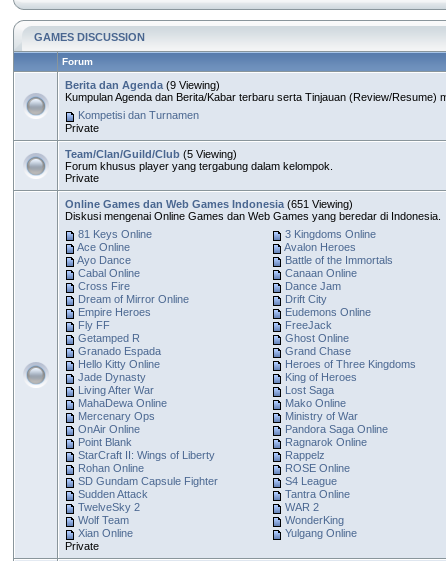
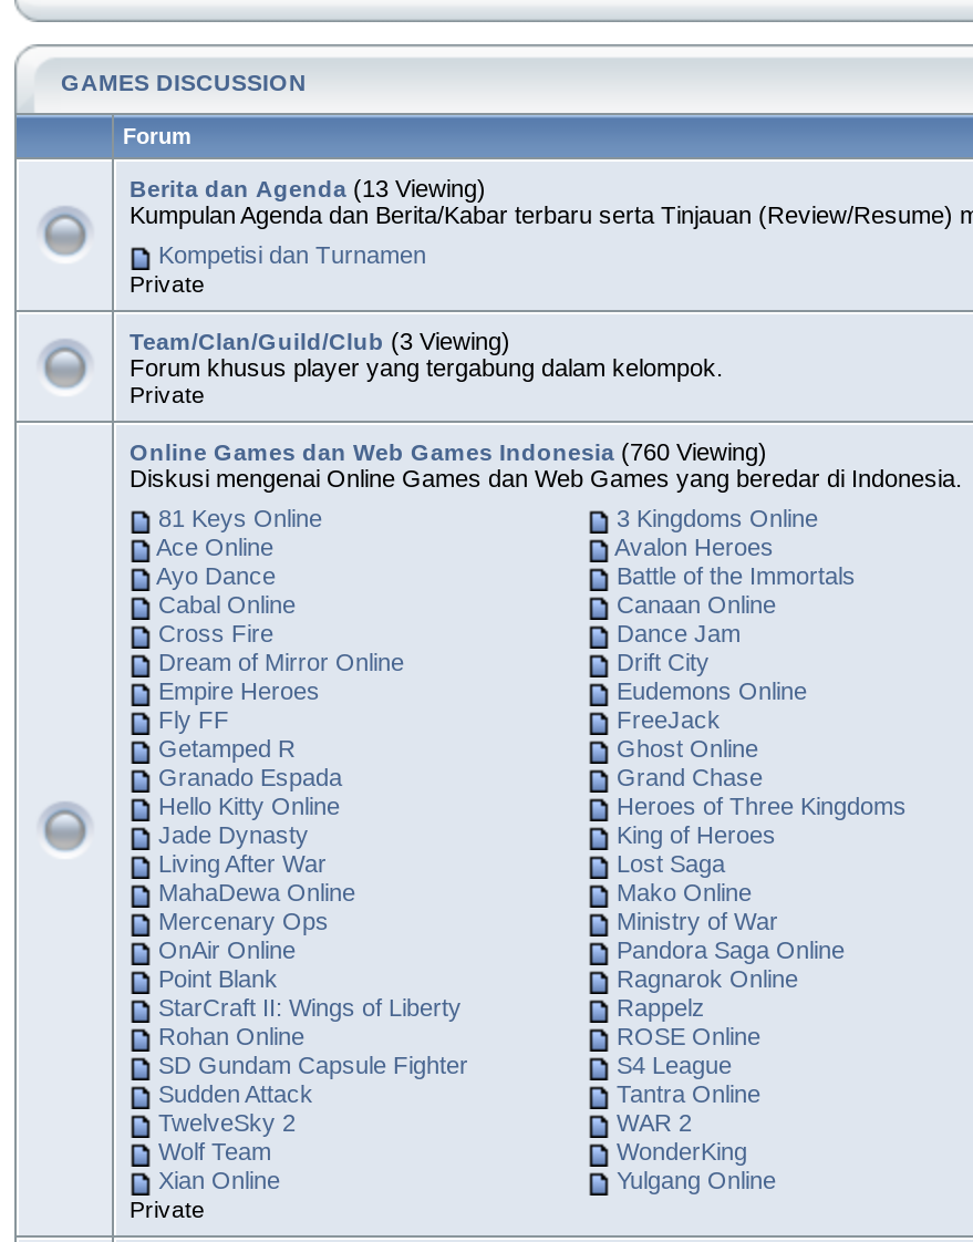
[65,79,220,91] Berita dan Agenda (9 Viewing) -> [130,175,486,201] Berita dan Agenda (13 Viewing)
[65,148,237,160] Team/Clan/Guild/Club (5 Viewing) -> [130,328,510,354] Team/Clan/Guild/Club (3 Viewing)
[65,198,353,210] Online Games dan Web Games Indonesia (651 Viewing) -> [130,438,767,465] Online Games dan Web Games Indonesia (760 Viewing)

